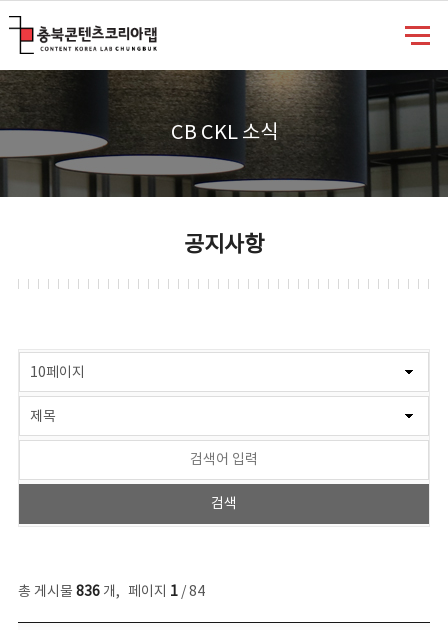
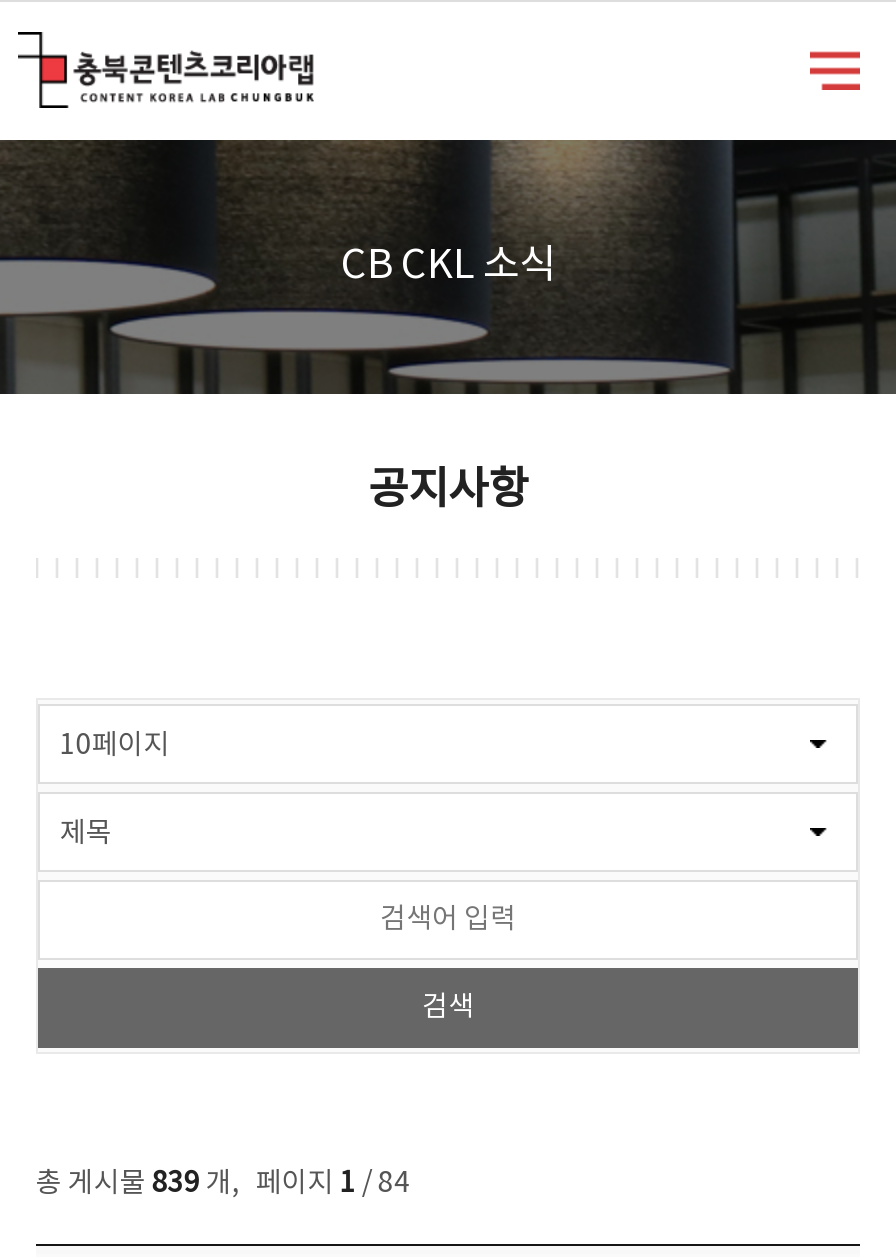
[18,584,205,600] 총 게시물 836 개, 페이지 1 / 84 -> [36,1168,410,1200] 총 게시물 839 개, 페이지 1 / 84

